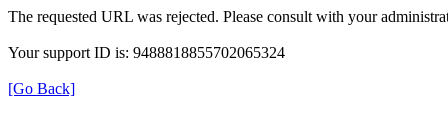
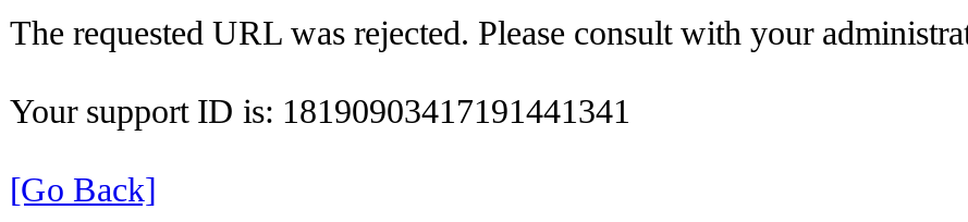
[8,44,285,61] Your support ID is: 9488818855702065324 -> [10,92,630,129] Your support ID is: 18190903417191441341

